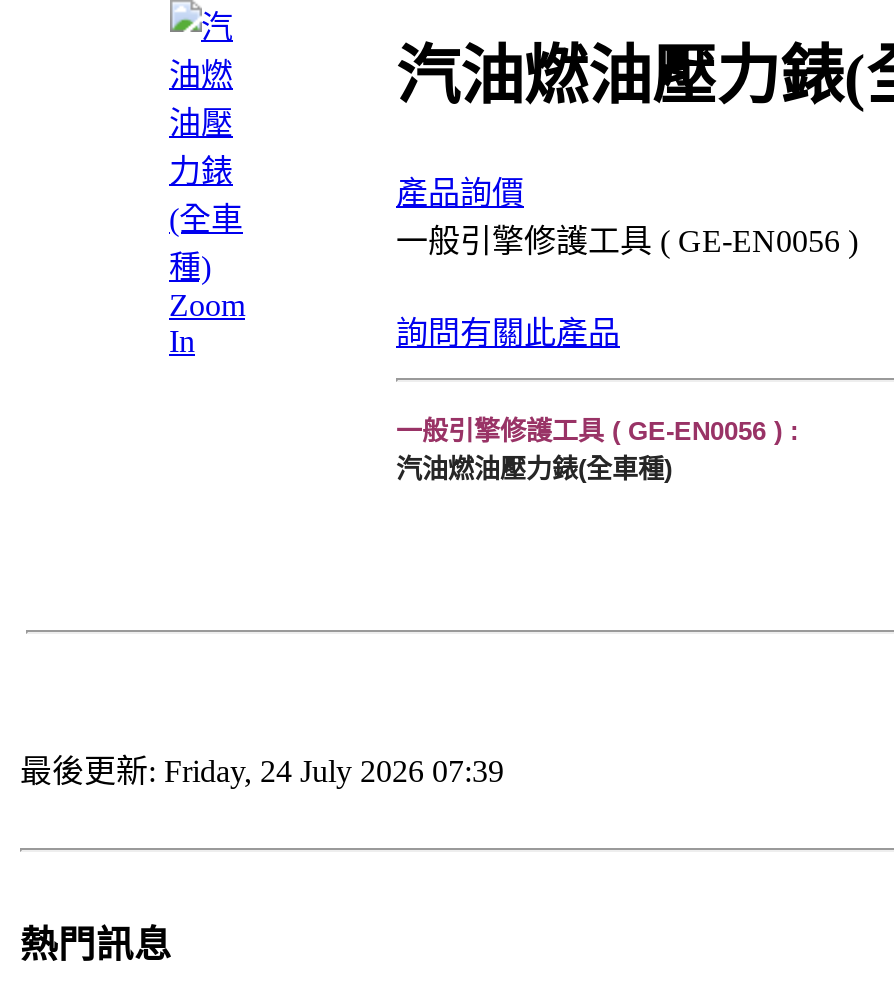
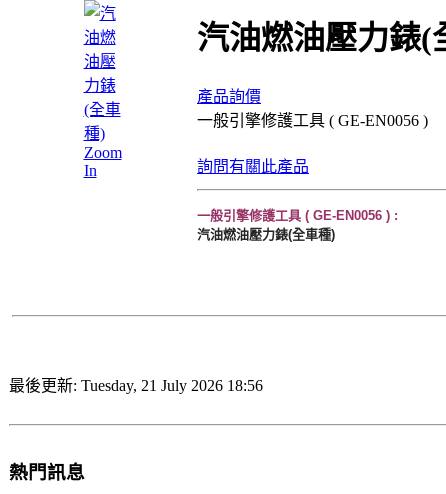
[20,754,504,788] 最後更新: Friday, 24 July 2026 07:39 -> [9,377,263,394] 最後更新: Tuesday, 21 July 2026 18:56

